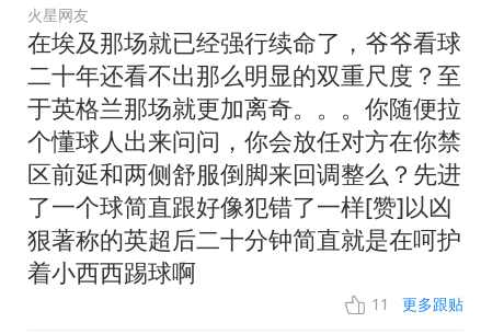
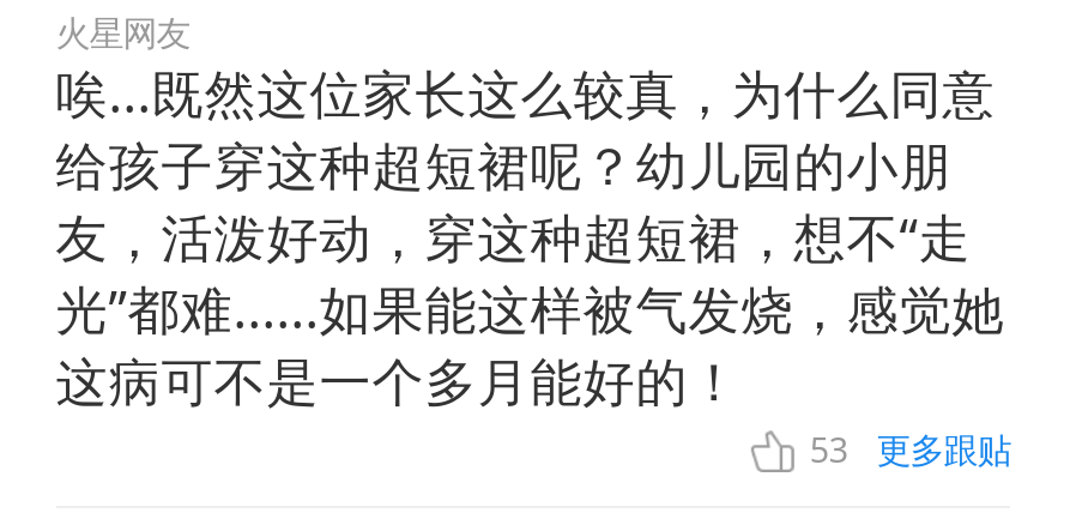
[27,26,461,314] 在埃及那场就已经强行续命了，爷爷看球 | 二十年还看不出那么明显的双重尺度？至 | 于英格兰那场就更加离奇。。。你随便拉 | 个懂球人出来问问，你会放任对方在你禁 | 区前延和两侧舒服倒脚来回调整么？先进 | 了一个球简直跟好像犯错了一样[赞]以凶 | 狠著称的英超后二十分钟简直就是在呵护 | 着小西西踢球啊 | 11 -> [56,57,1005,472] 唉...既然这位家长这么较真，为什么同意 | 给孩子穿这种超短裙呢？幼儿园的小朋 | 友，活泼好动，穿这种超短裙，想不“走 | 光”都难......如果能这样被气发烧，感觉她 | 这病可不是一个多月能好的！ | 53

